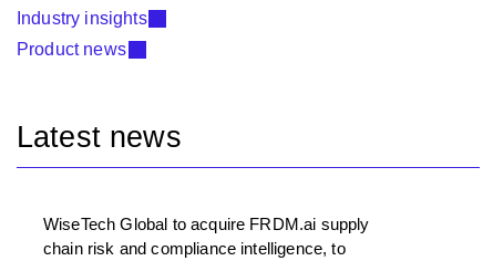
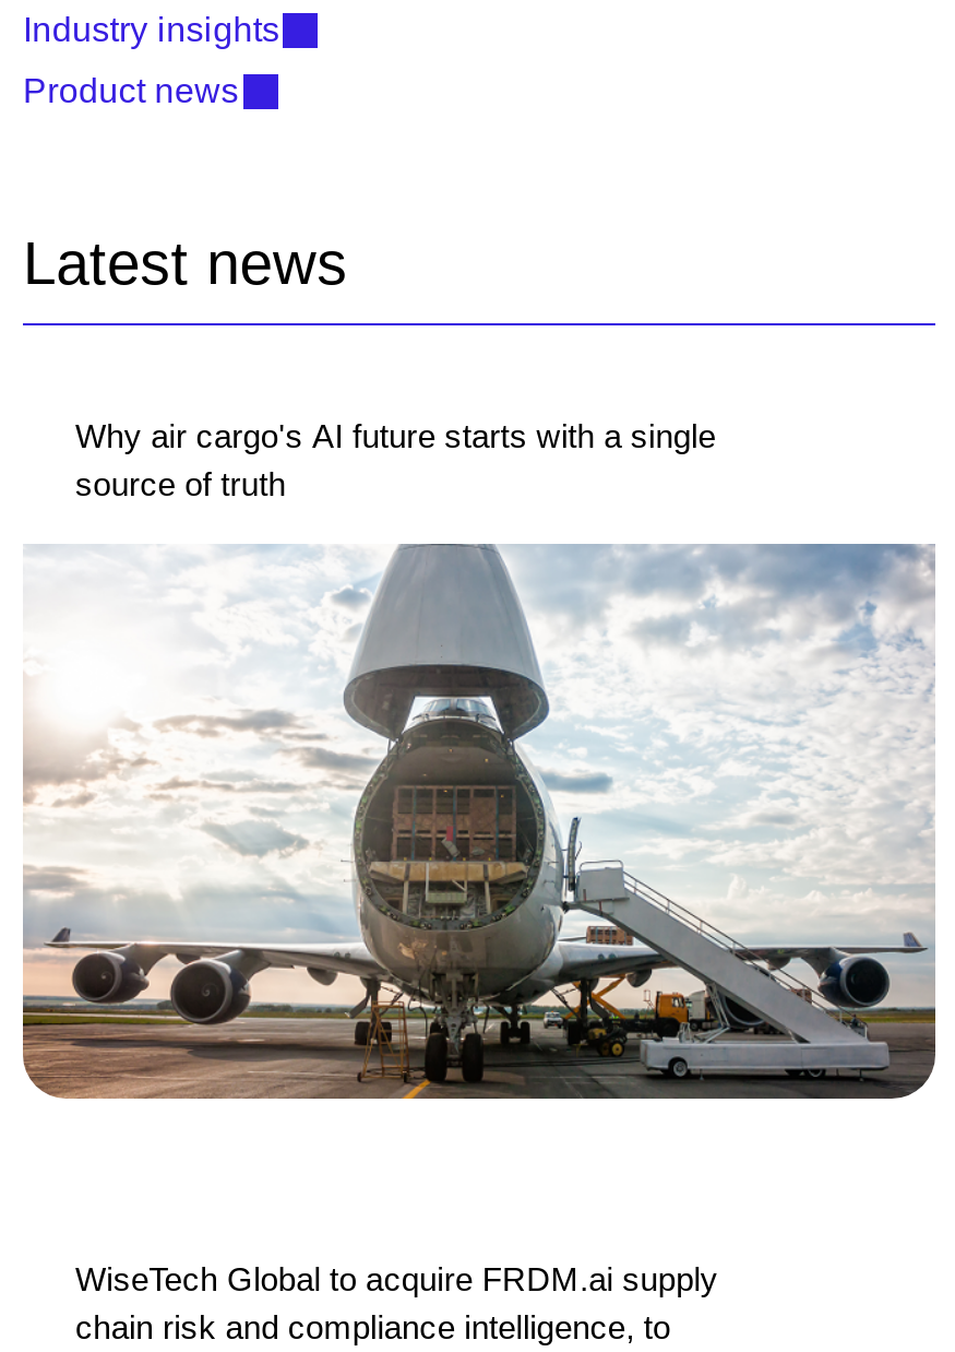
none -> [21,542,938,1101] [image]
none -> [75,417,716,503] Why air cargo's AI future starts with a single | source of truth

